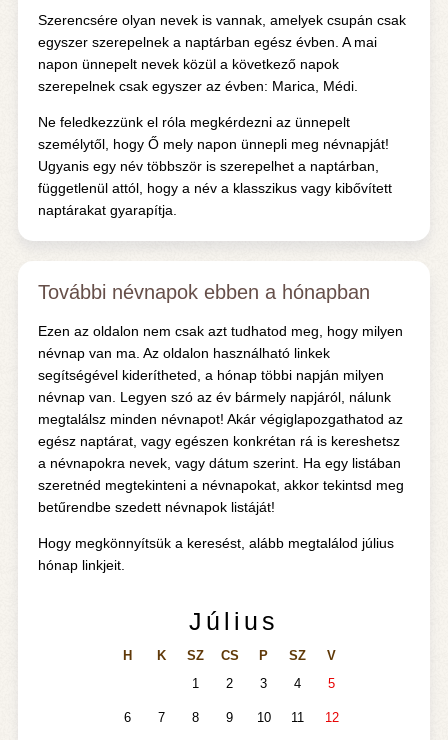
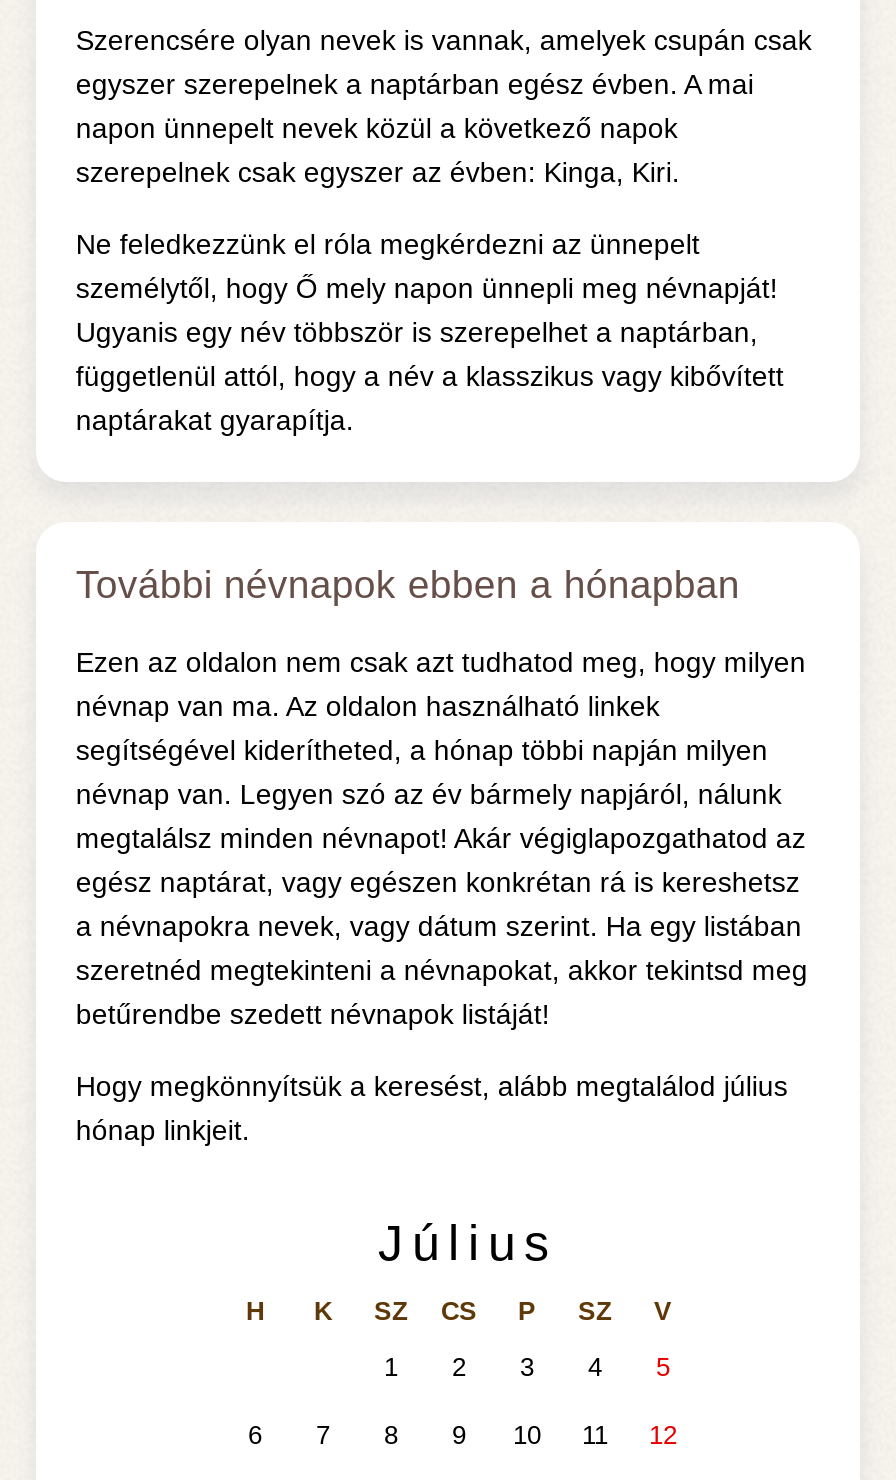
[38,78,358,94] szerepelnek csak egyszer az évben: Marica, Médi. -> [76,156,680,188] szerepelnek csak egyszer az évben: Kinga, Kiri.

